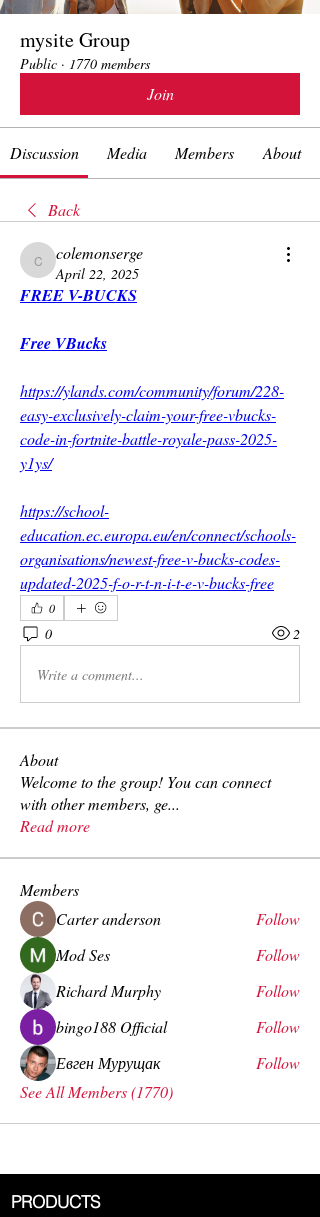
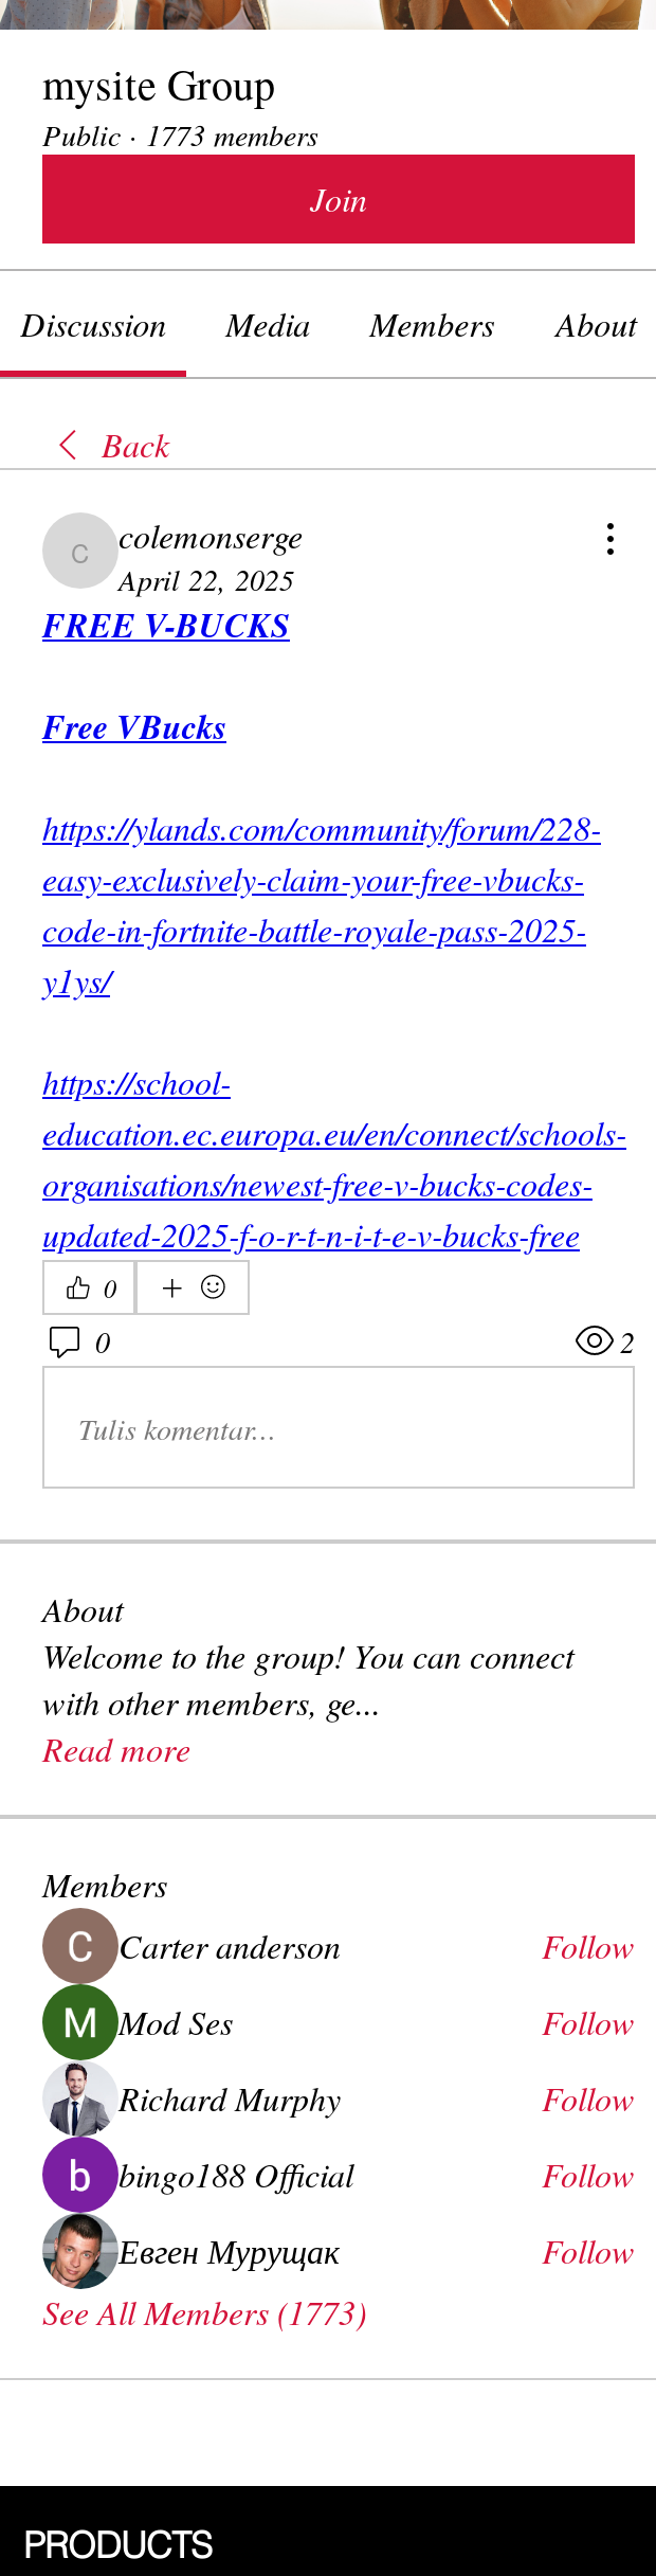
[20,54,150,73] Public · 1770 members -> [42,114,317,155] Public · 1773 members
[37,664,144,683] Write a comment... -> [78,1407,277,1447] Tulis komentar...
[20,1081,173,1102] See All Members (1770) -> [42,2289,366,2334] See All Members (1773)

